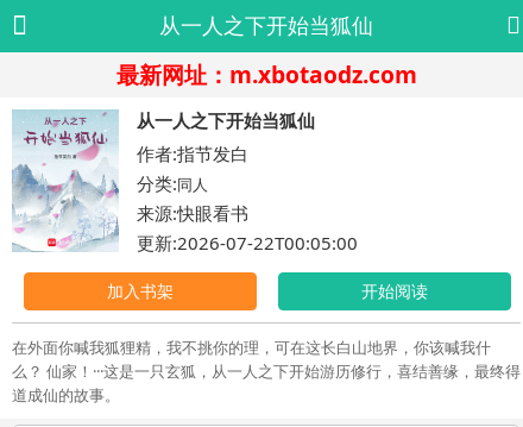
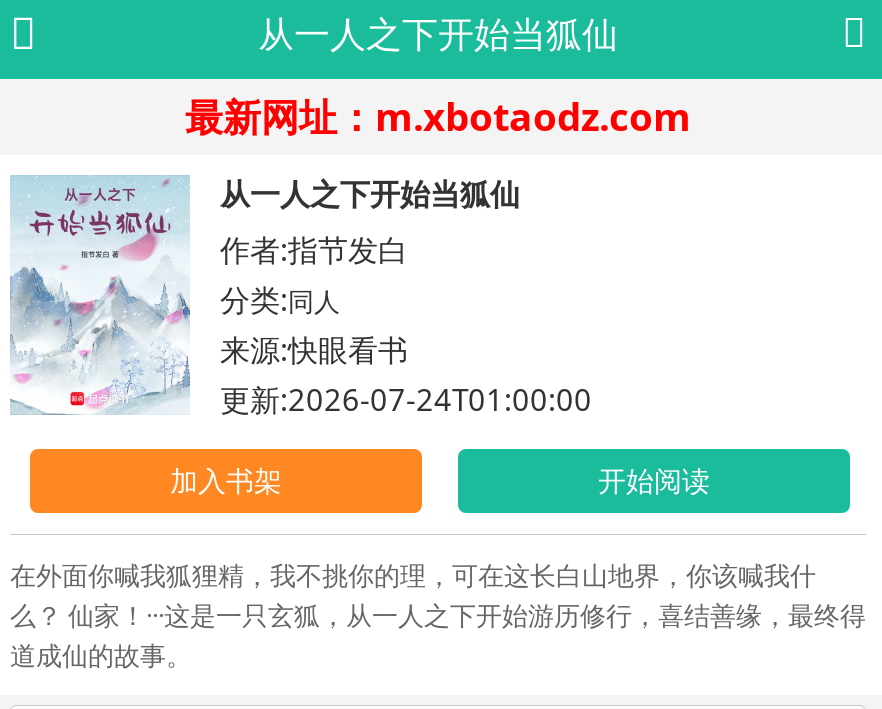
[137,231,358,255] 更新:2026-07-22T00:05:00 -> [220,379,592,419] 更新:2026-07-24T01:00:00

